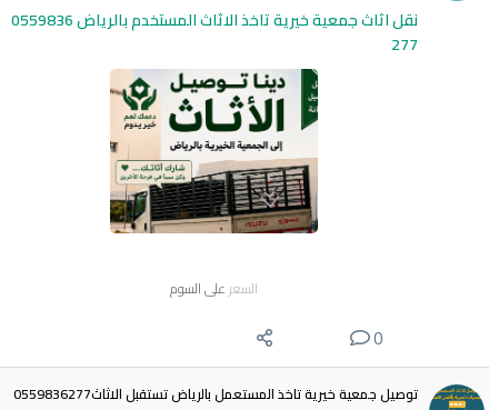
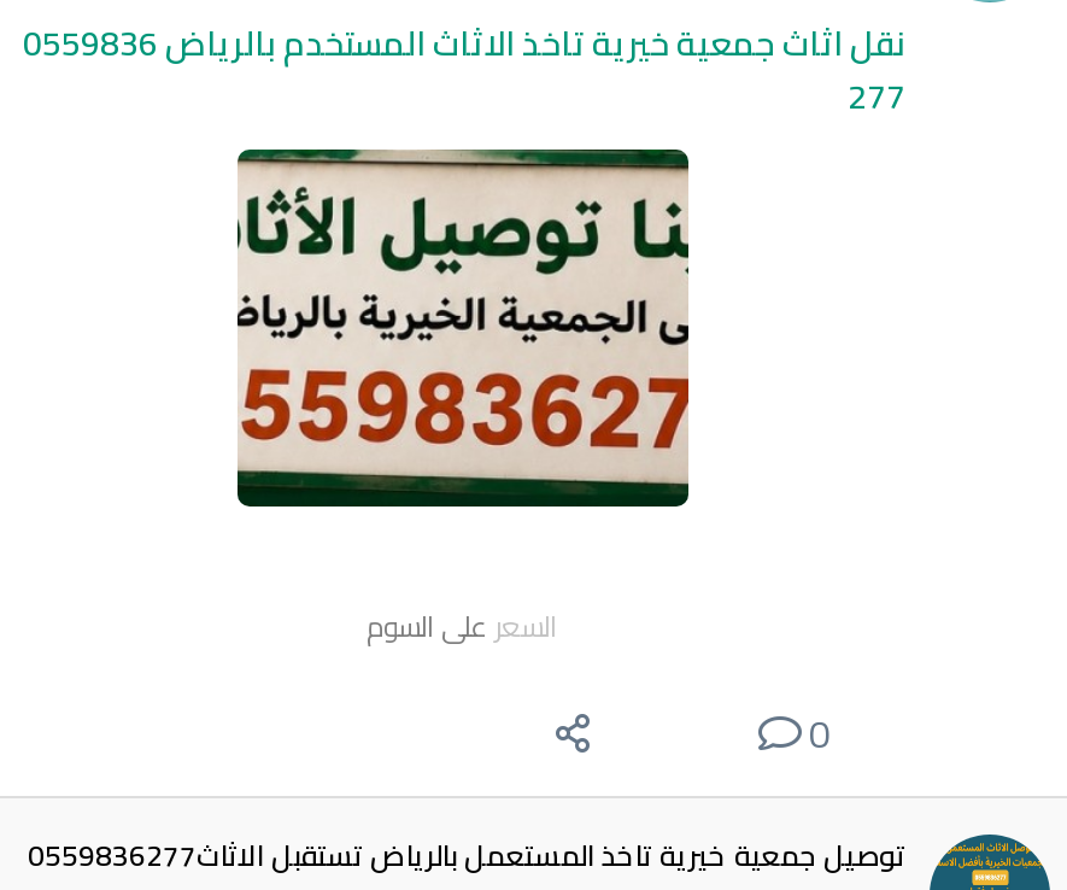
[109,69,319,234] [image] -> [235,147,691,509] [image]

